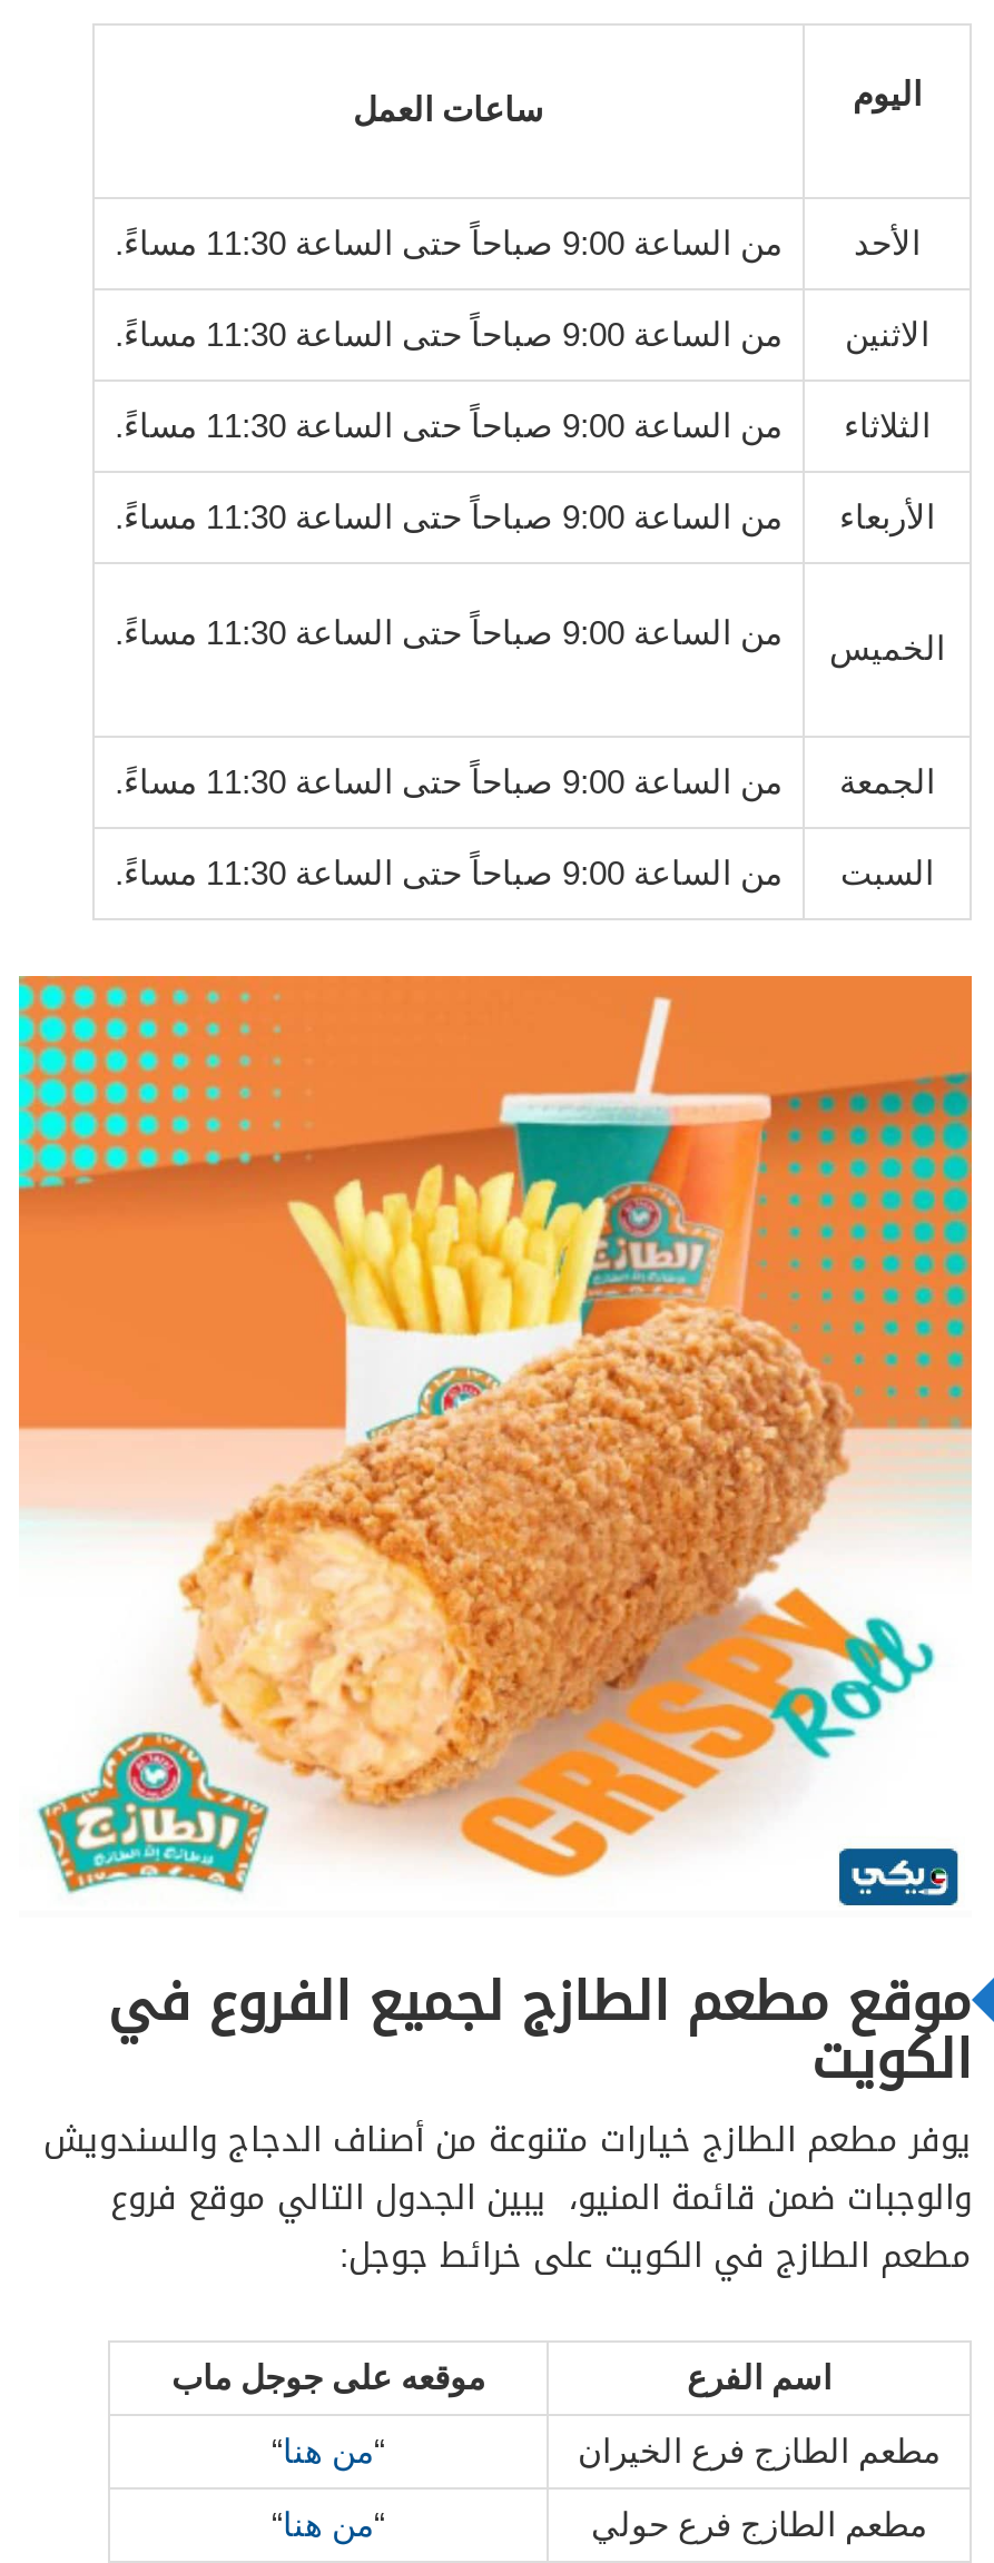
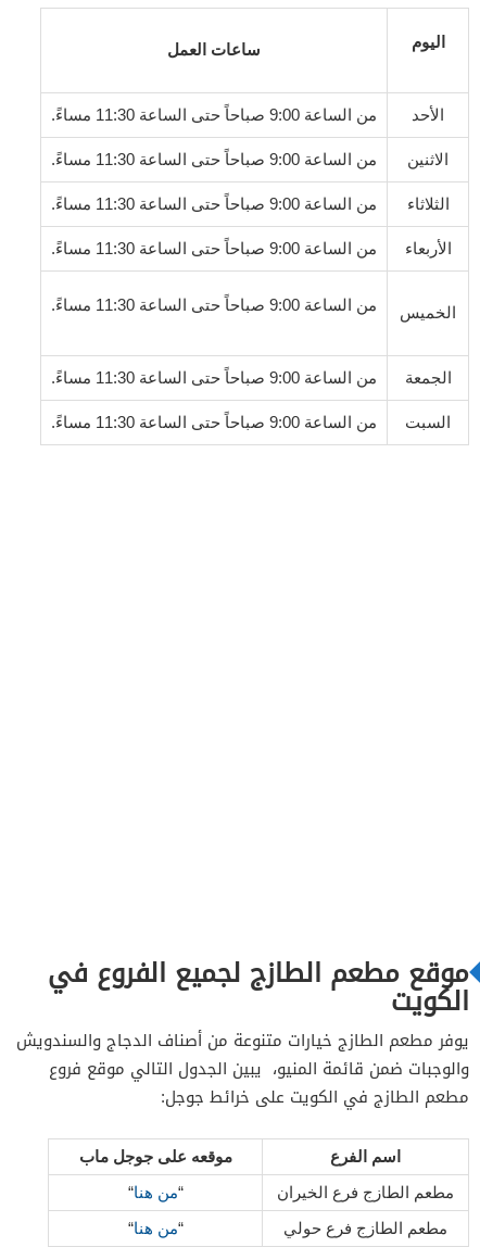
[17,974,974,1909] [image] -> none

